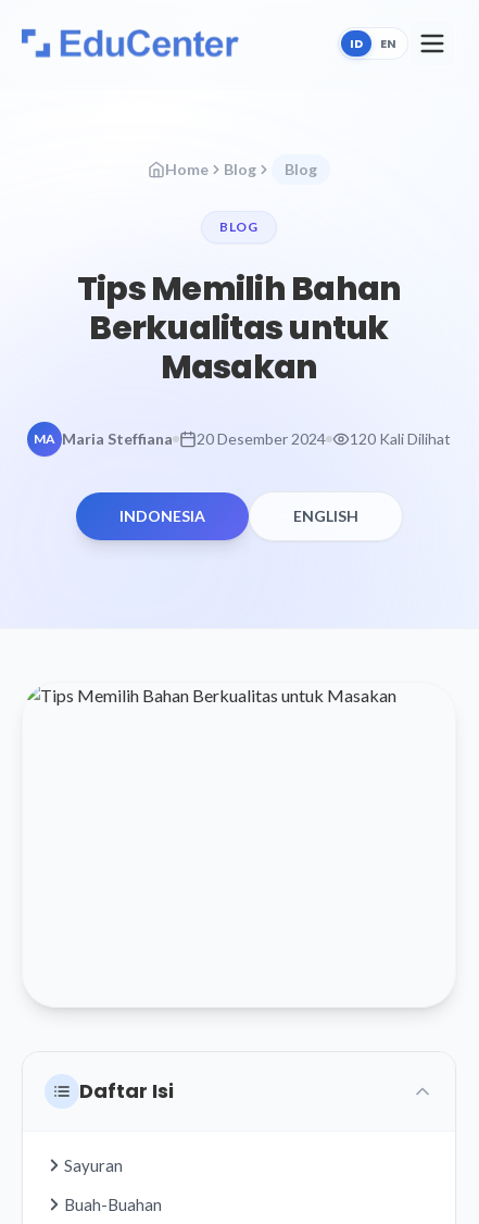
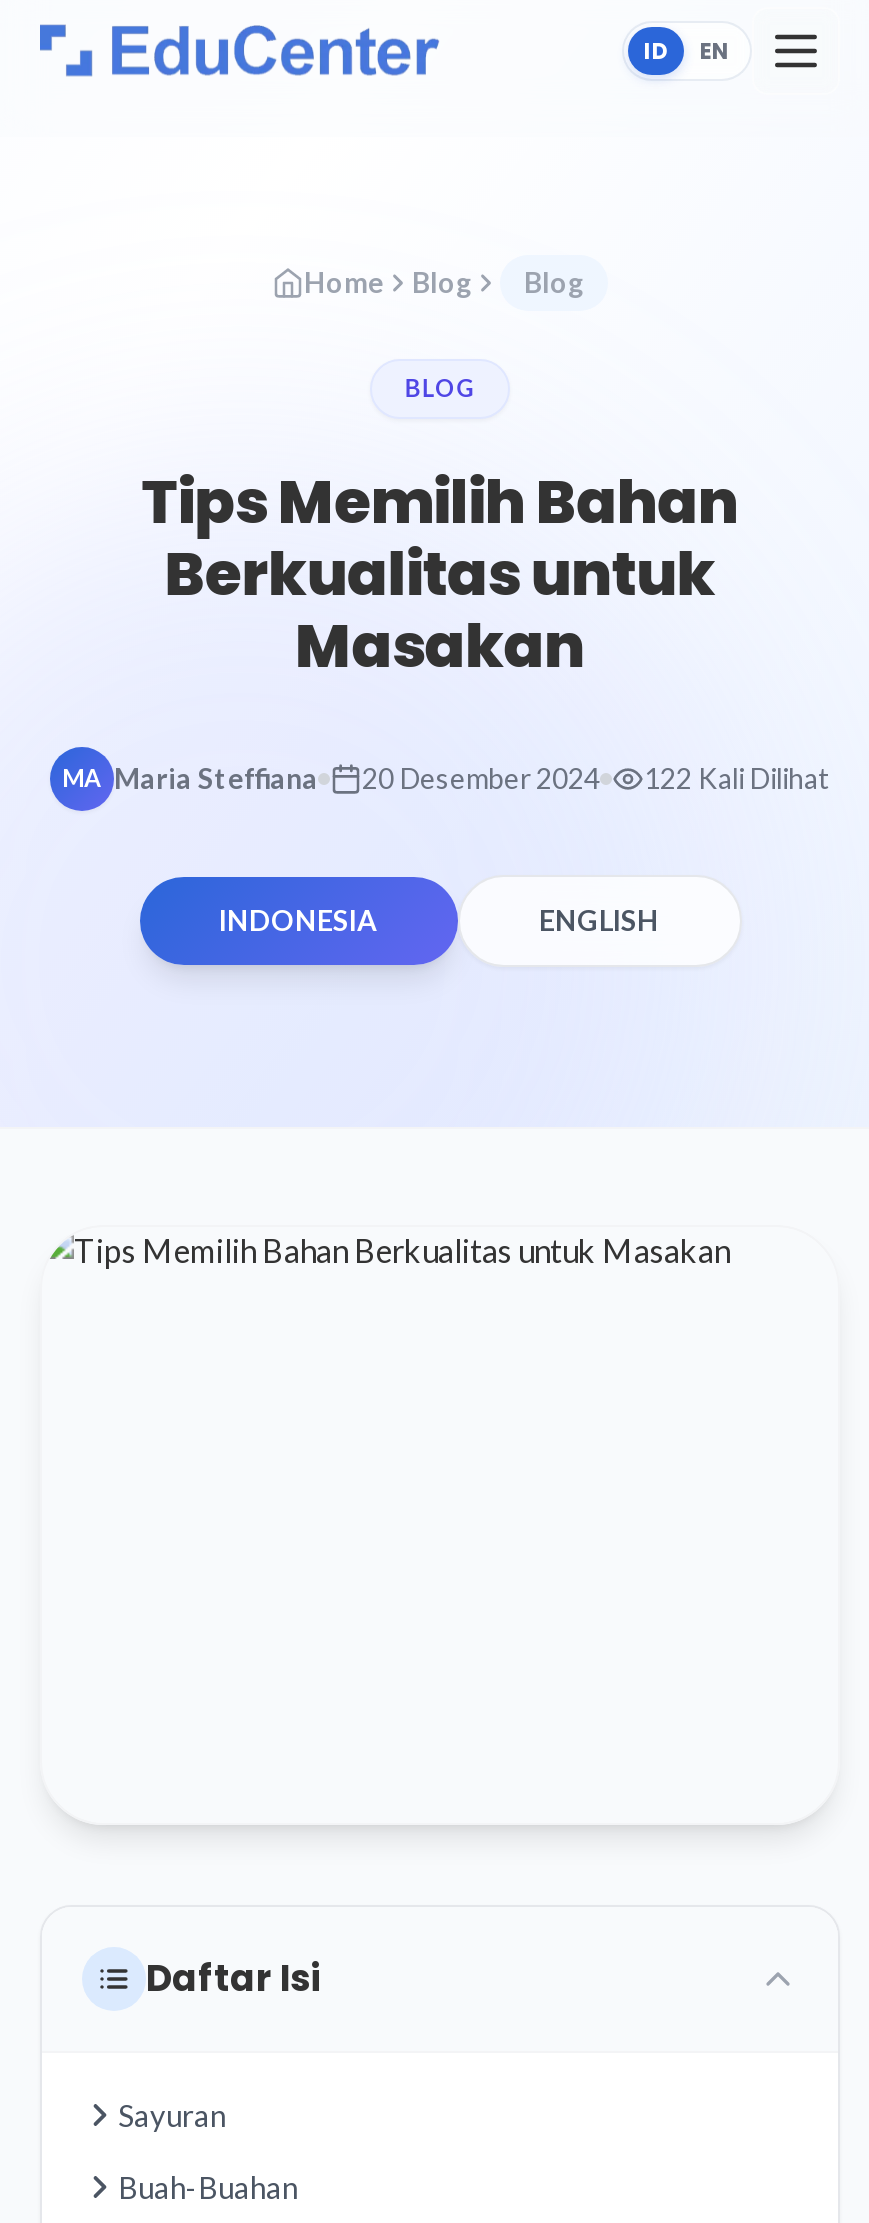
[34,429,451,448] MA Maria Steffiana 20 Desember 2024 120 Kali Dilihat -> [62,761,830,795] MA Maria Steffiana 20 Desember 2024 122 Kali Dilihat

